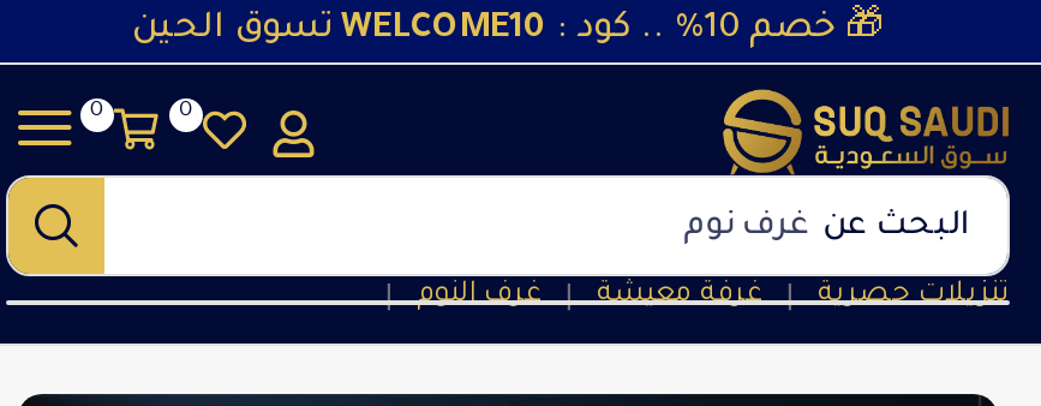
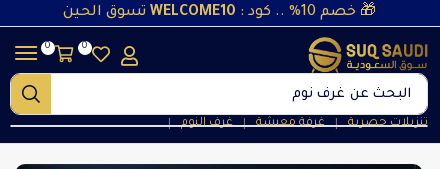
[643,208,969,252] البحث عن غرف طعام -> [292,87,411,102] البحث عن غرف نوم

